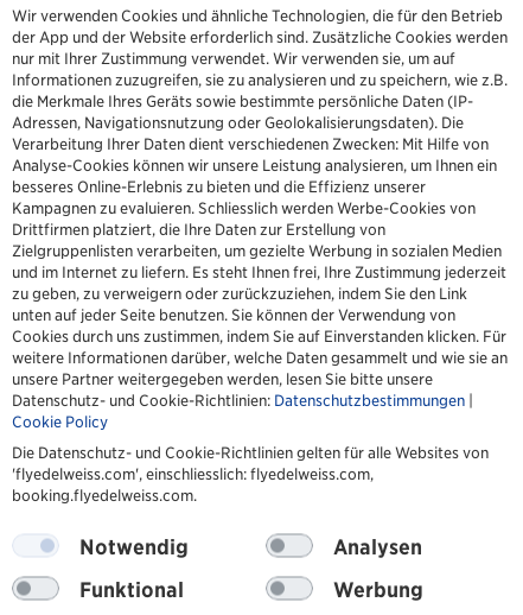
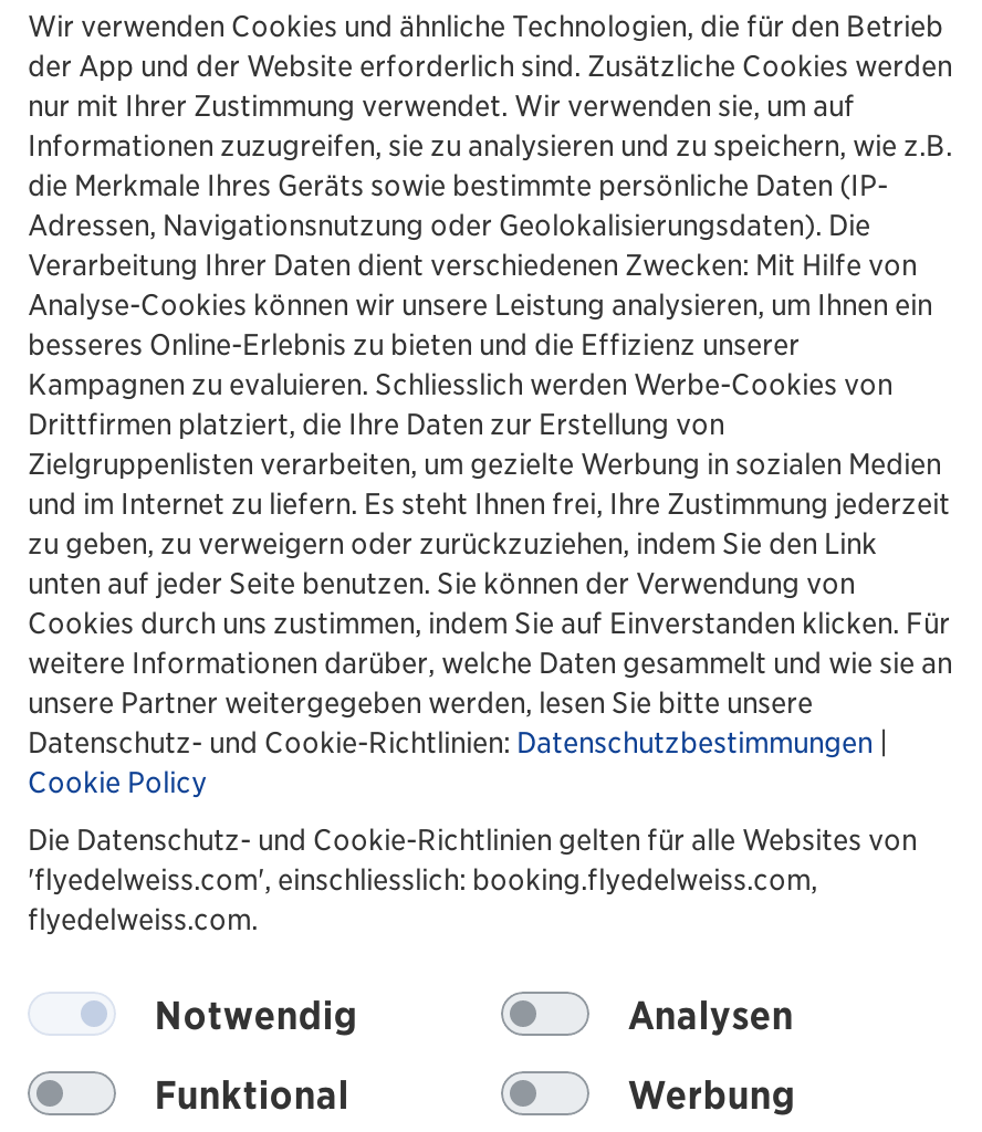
[12,465,374,504] 'flyedelweiss.com', einschliesslich: flyedelweiss.com, | booking.flyedelweiss.com. -> [28,863,817,936] 'flyedelweiss.com', einschliesslich: booking.flyedelweiss.com, | flyedelweiss.com.

